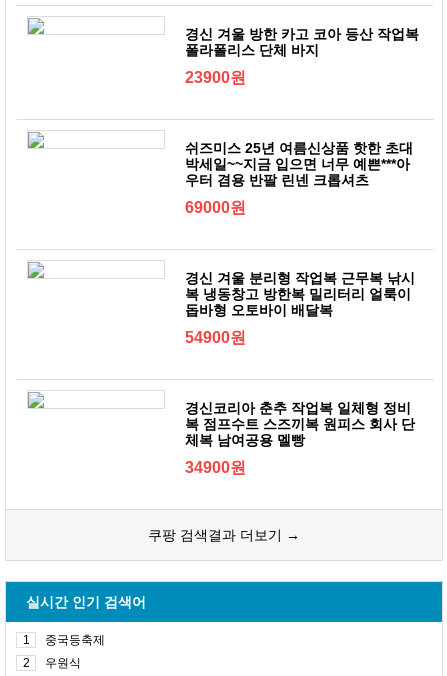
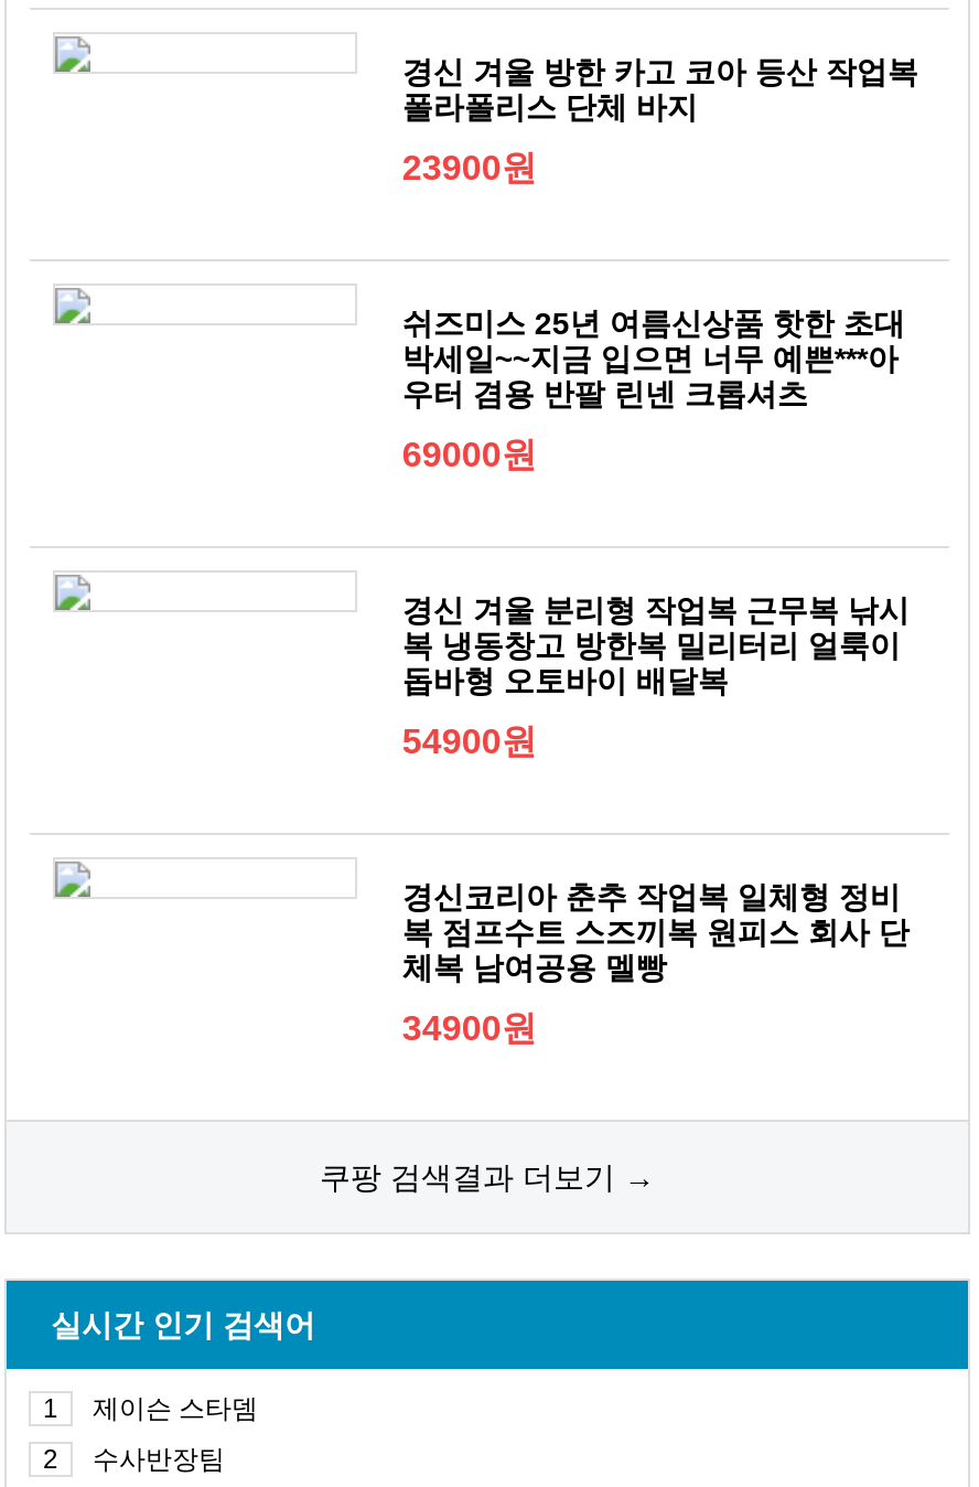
[45,633,105,647] 중국등축제 -> [93,1393,258,1424] 제이슨 스타뎀
[45,656,81,670] 우원식 -> [93,1444,225,1475] 수사반장팀

